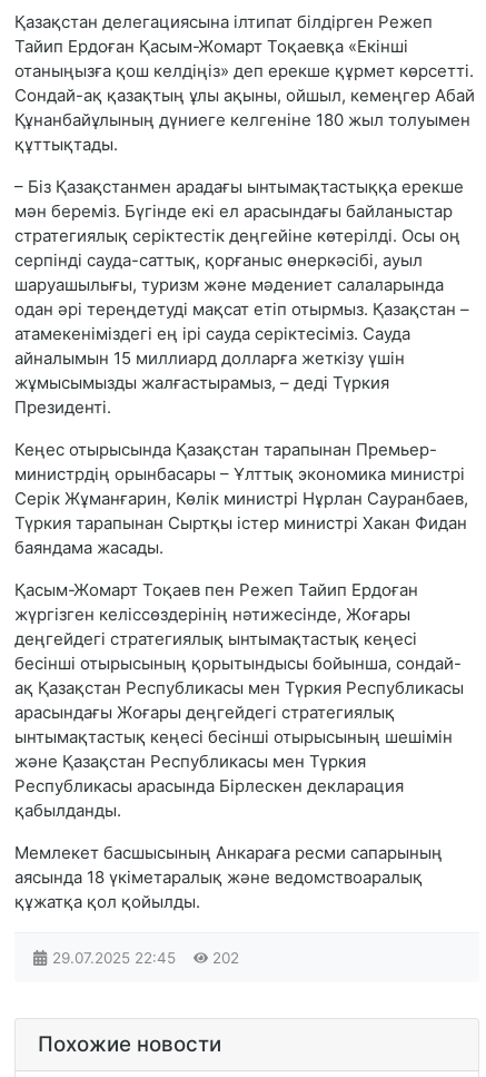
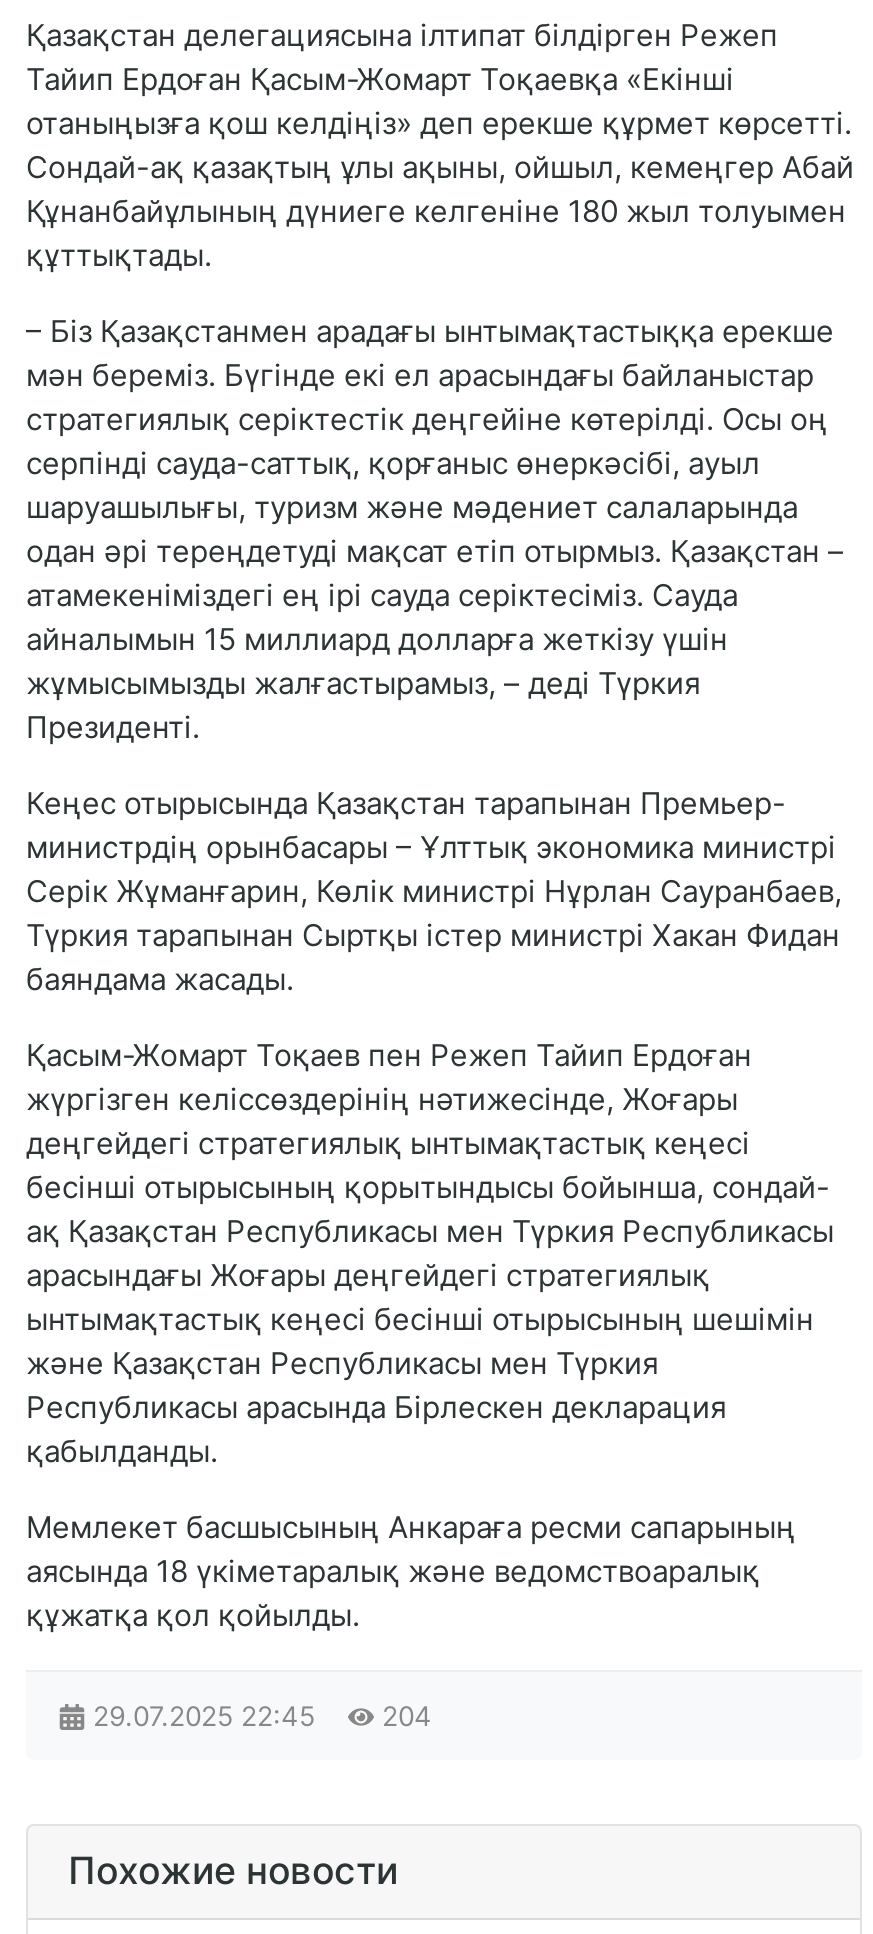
[52,949,239,967] 29.07.2025 22:45 202 -> [93,1701,432,1733] 29.07.2025 22:45 204

